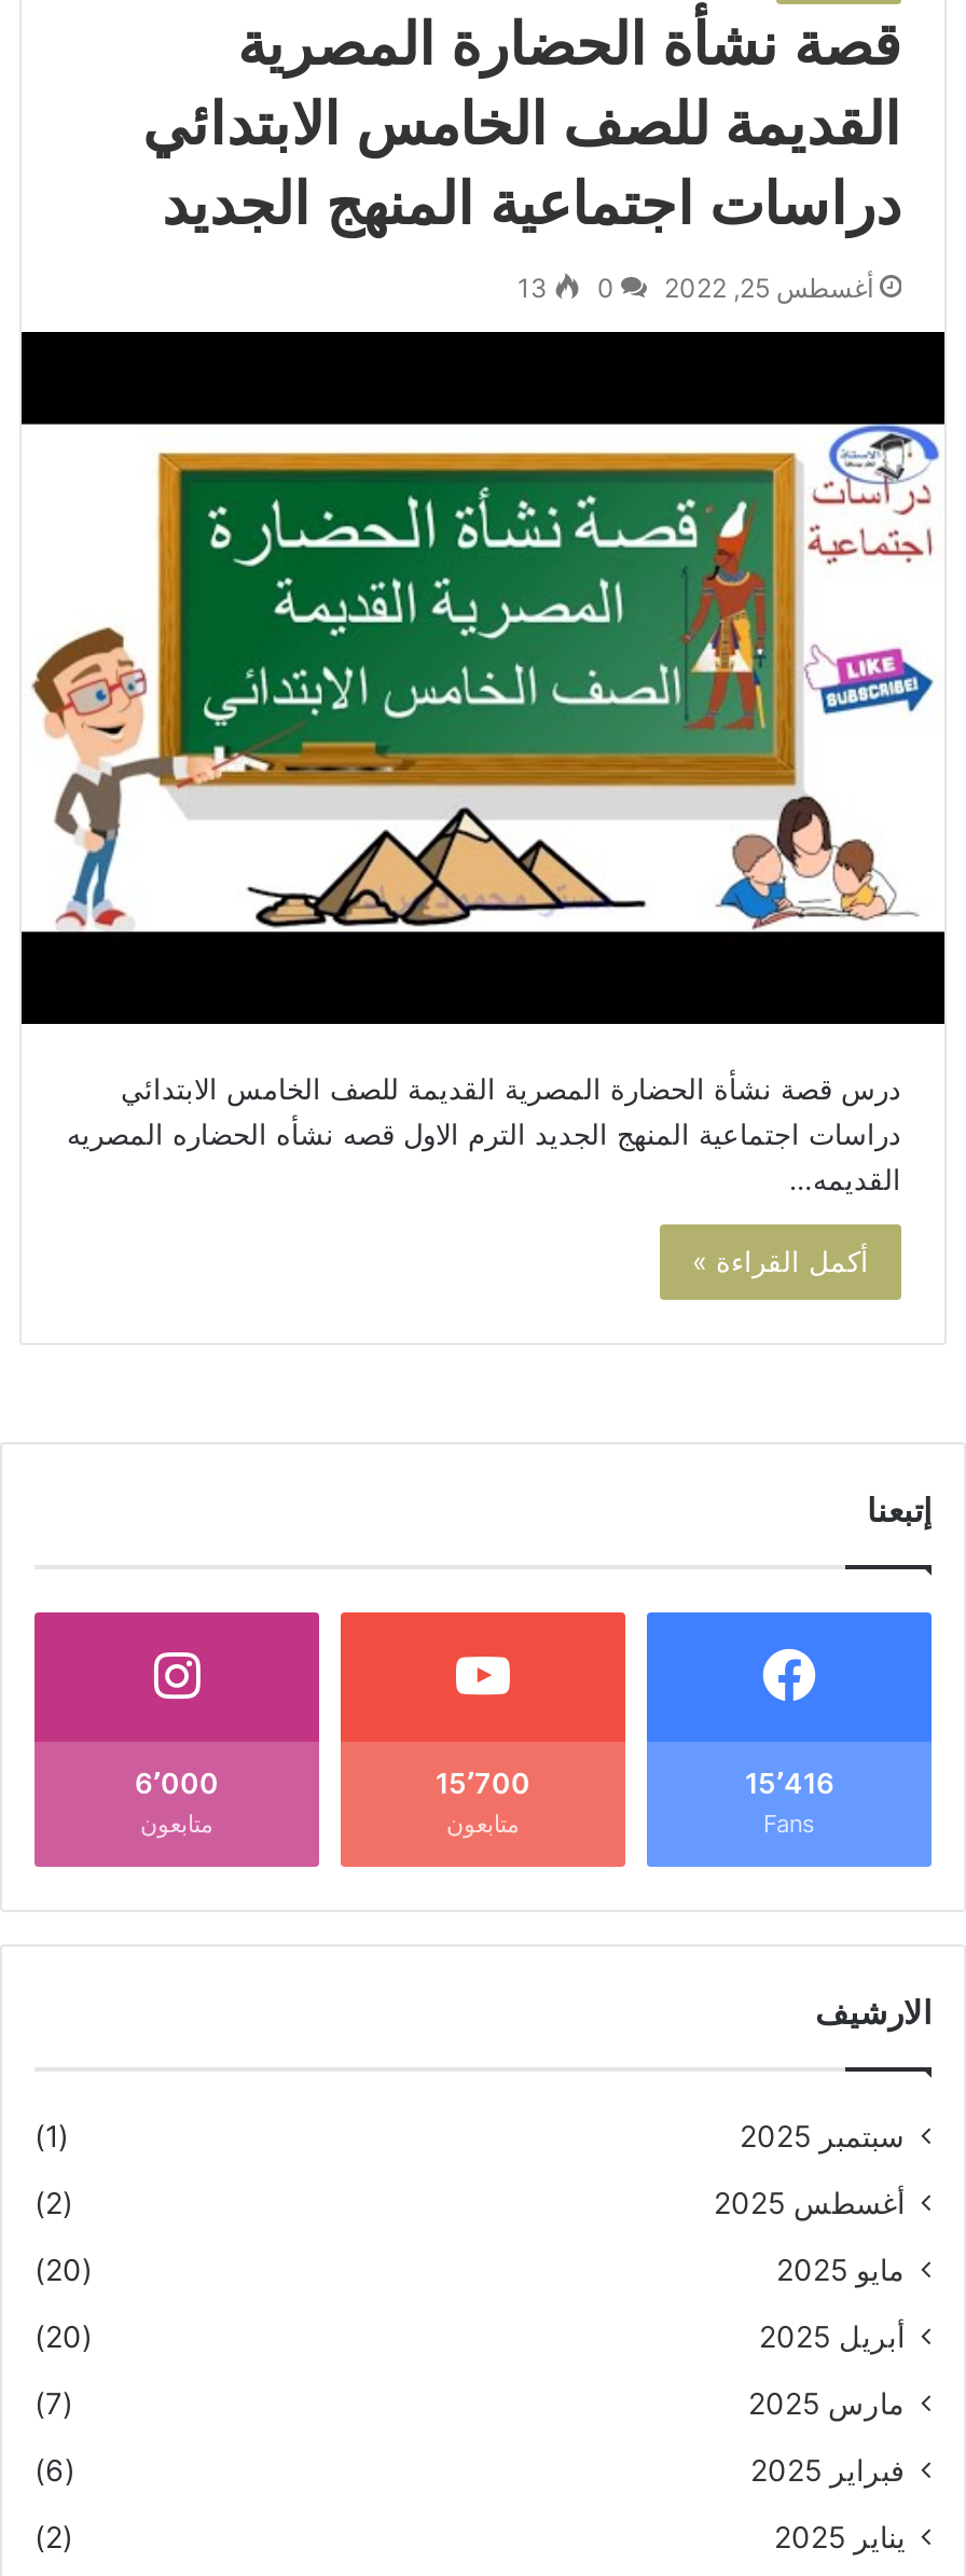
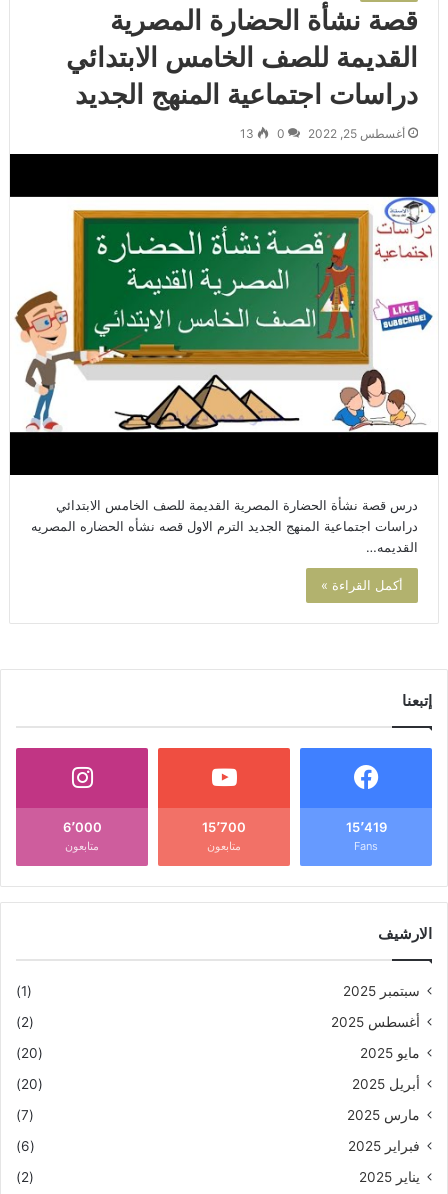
[745,1766,833,1800] 15٬416 -> [345,819,386,835] 15٬419

